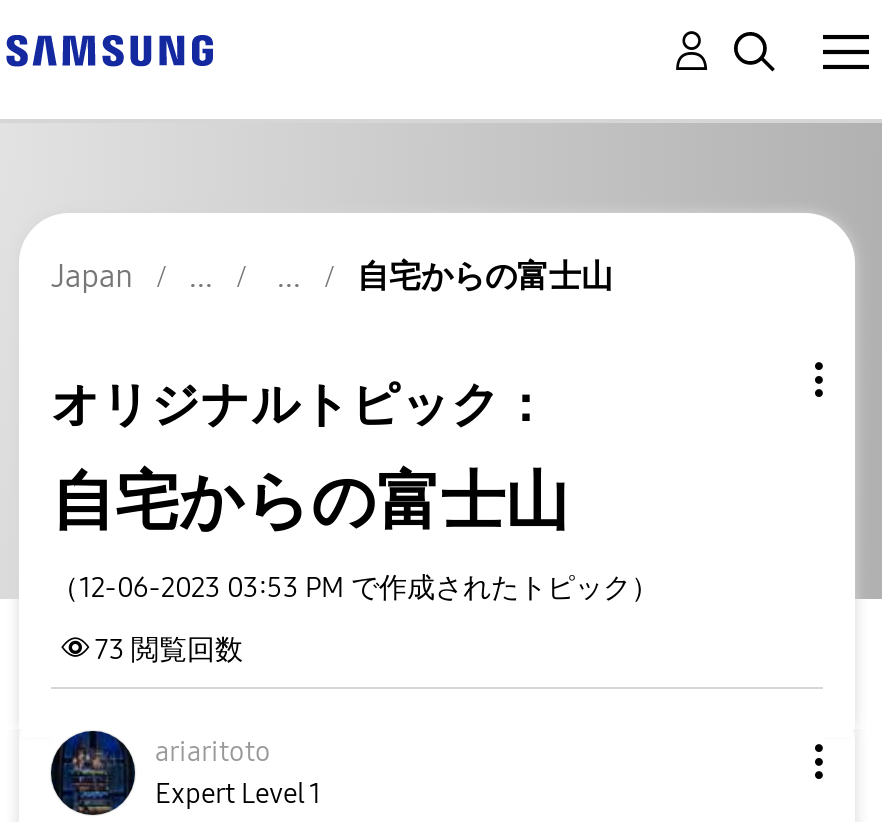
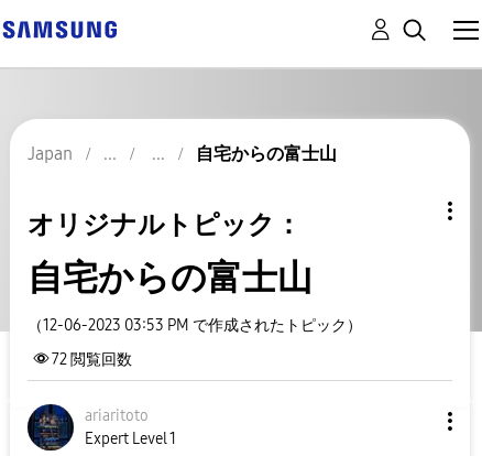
[95,632,243,666] 73 閲覧回数 -> [52,350,132,368] 72 閲覧回数

